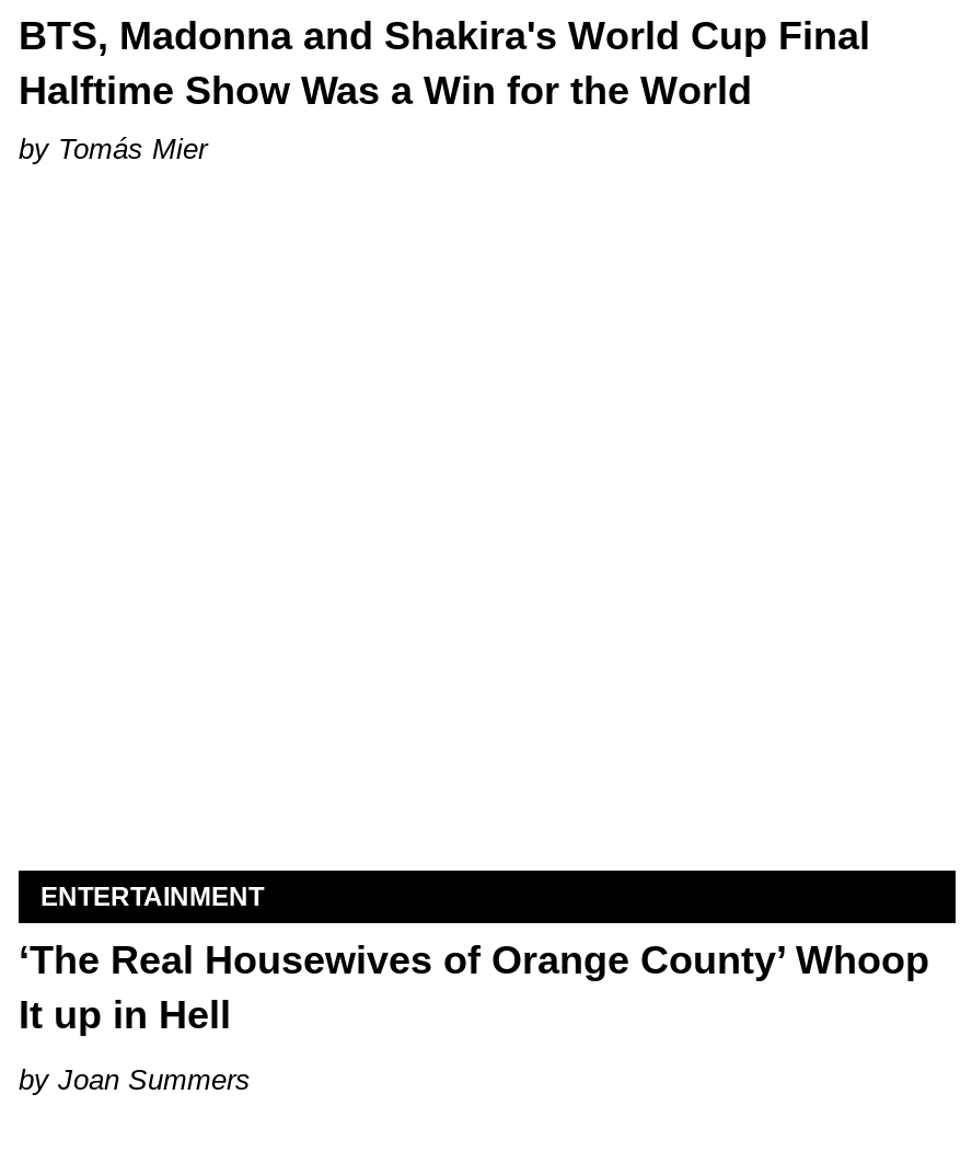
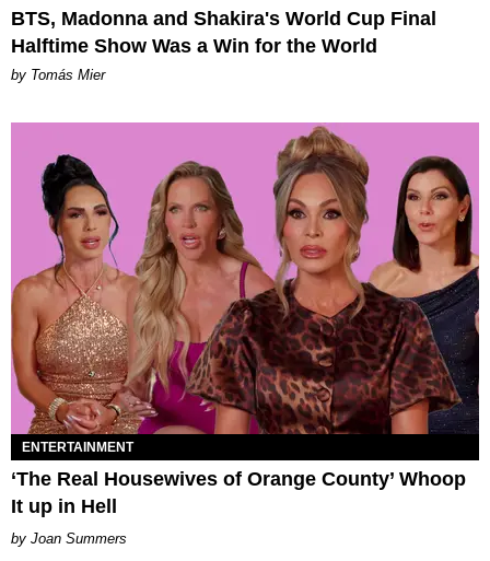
none -> [10,121,480,435] [image]

